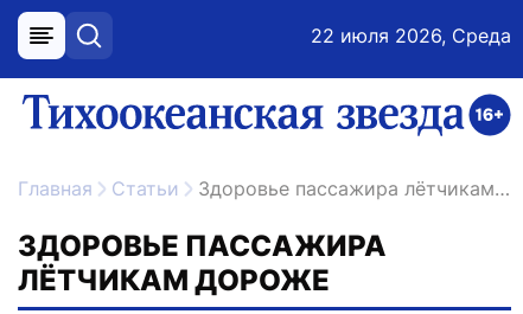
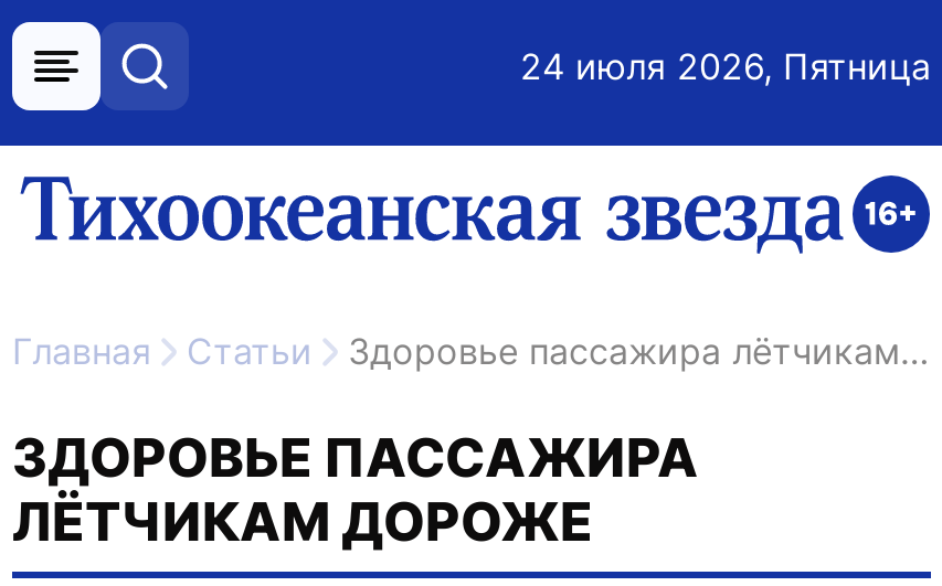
[311,24,511,47] 22 июля 2026, Среда -> [520,44,931,88] 24 июля 2026, Пятница

